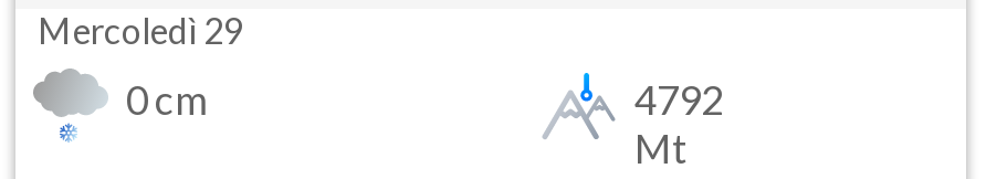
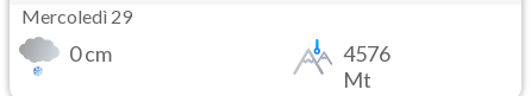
[634,74,723,123] 4792 -> [343,40,391,66] 4576

